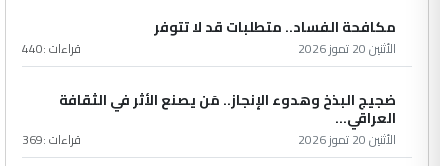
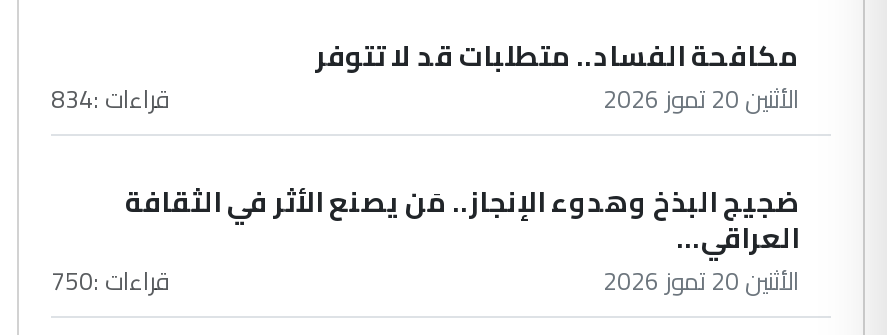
[22,37,81,60] قراءات : 440 -> [51,75,169,121] قراءات : 834
[22,128,81,151] قراءات : 369 -> [51,257,169,303] قراءات : 750

